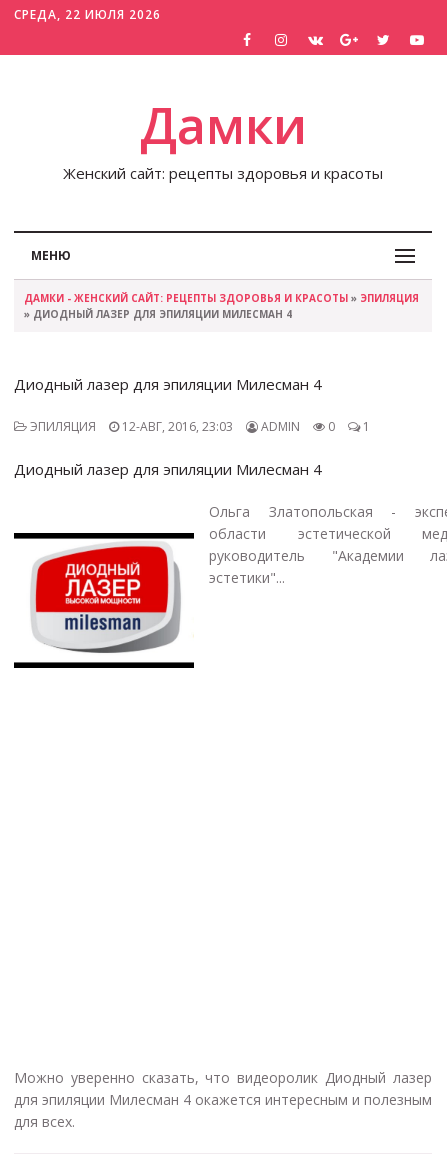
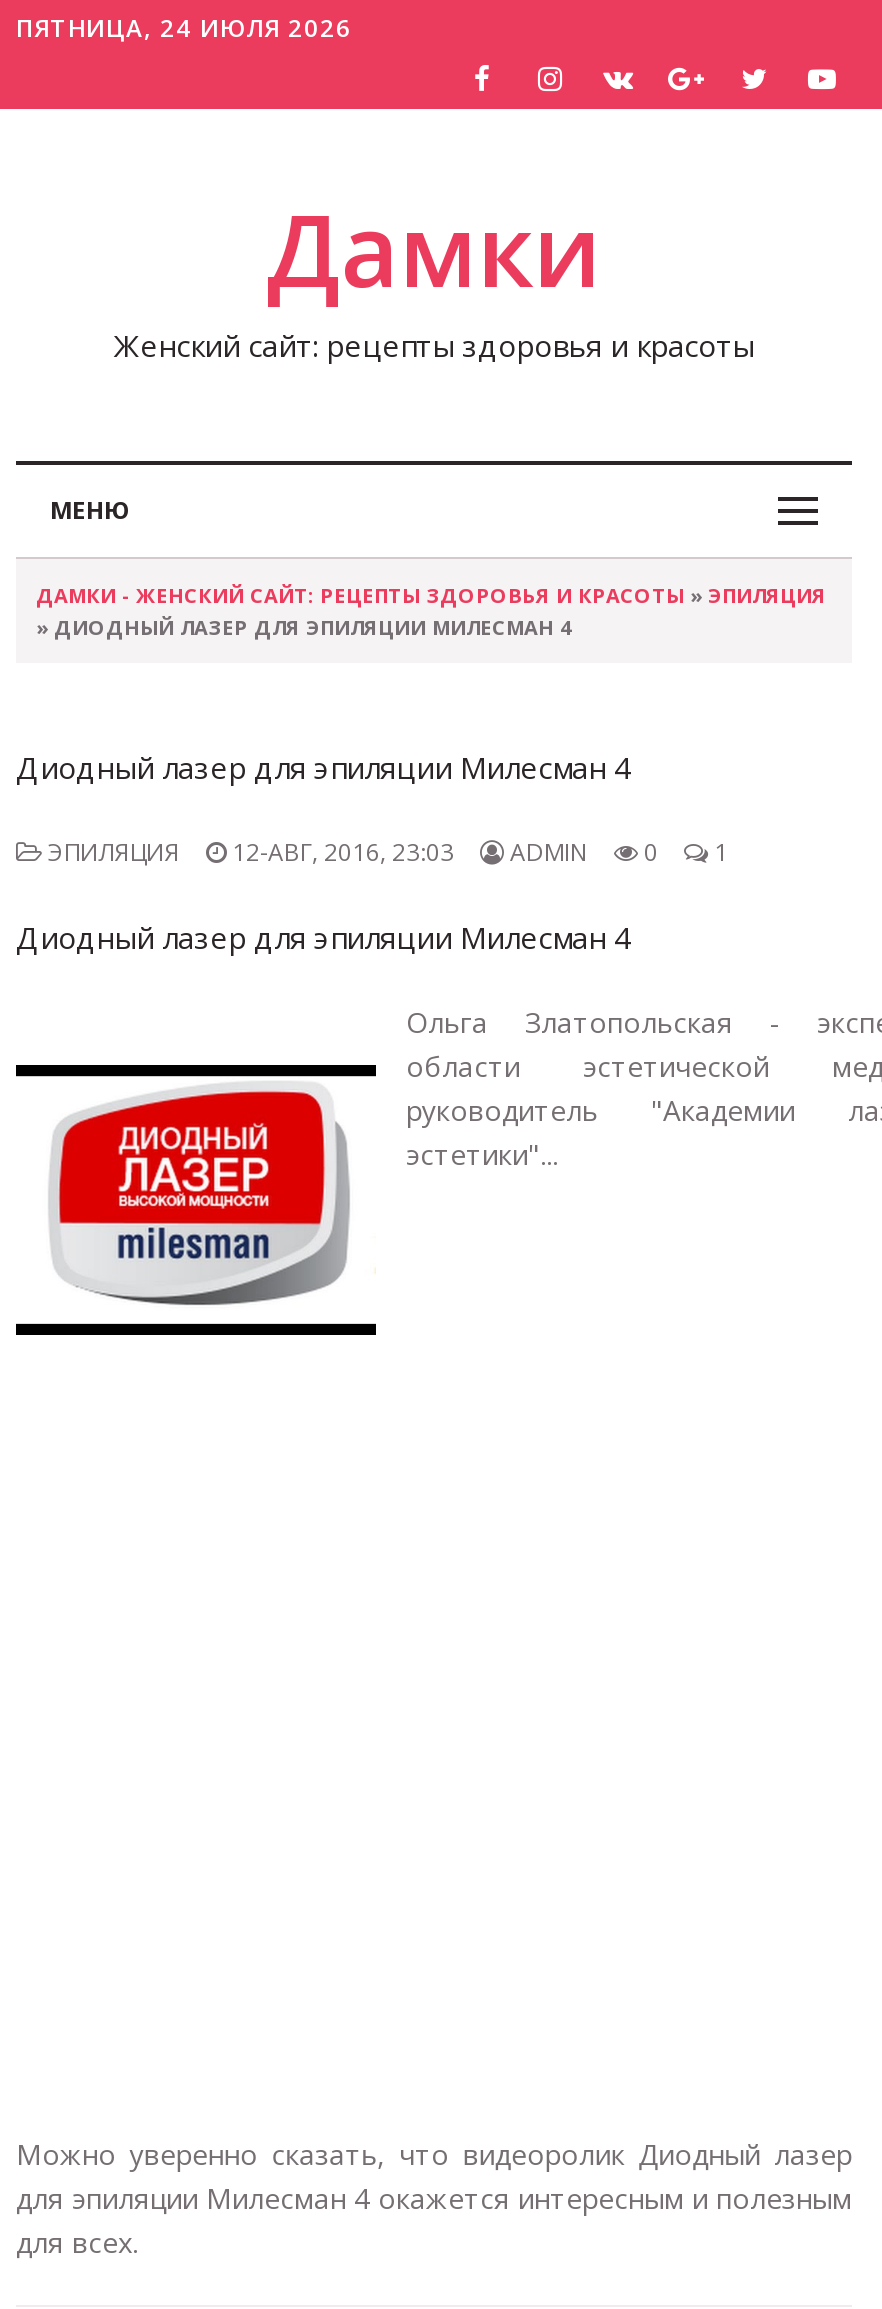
[14,6,161,23] СРЕДА, 22 ИЮЛЯ 2026 -> [16,11,352,45] ПЯТНИЦА, 24 ИЮЛЯ 2026

